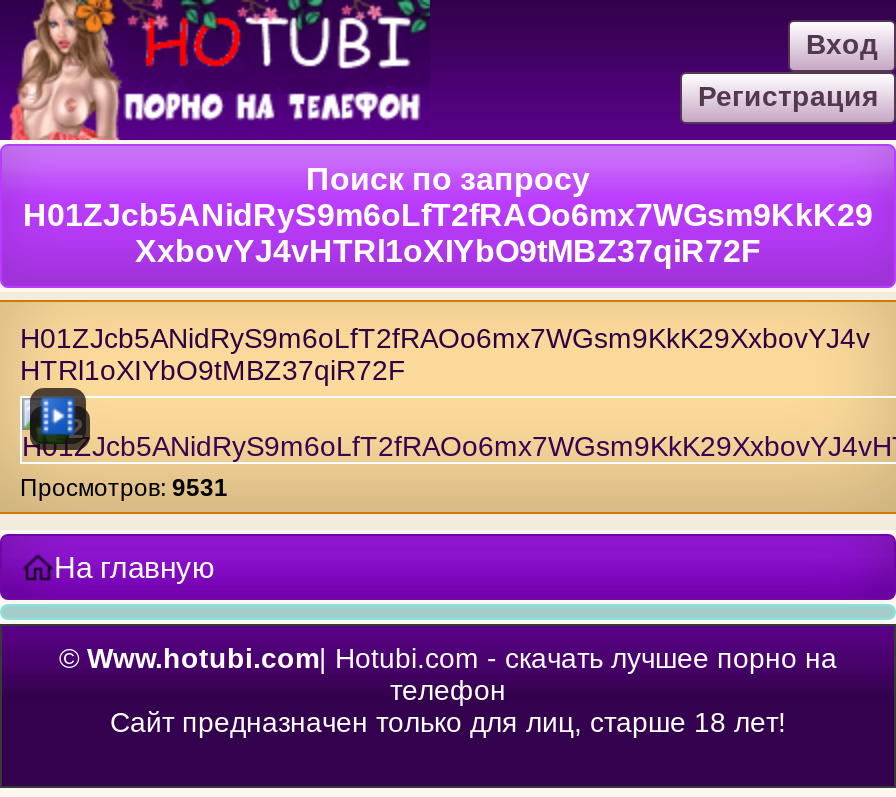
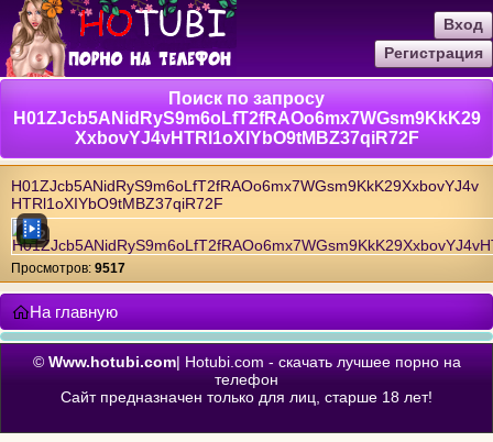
[20,474,228,502] Проcмотров: 9531 -> [11,261,125,276] Проcмотров: 9517

